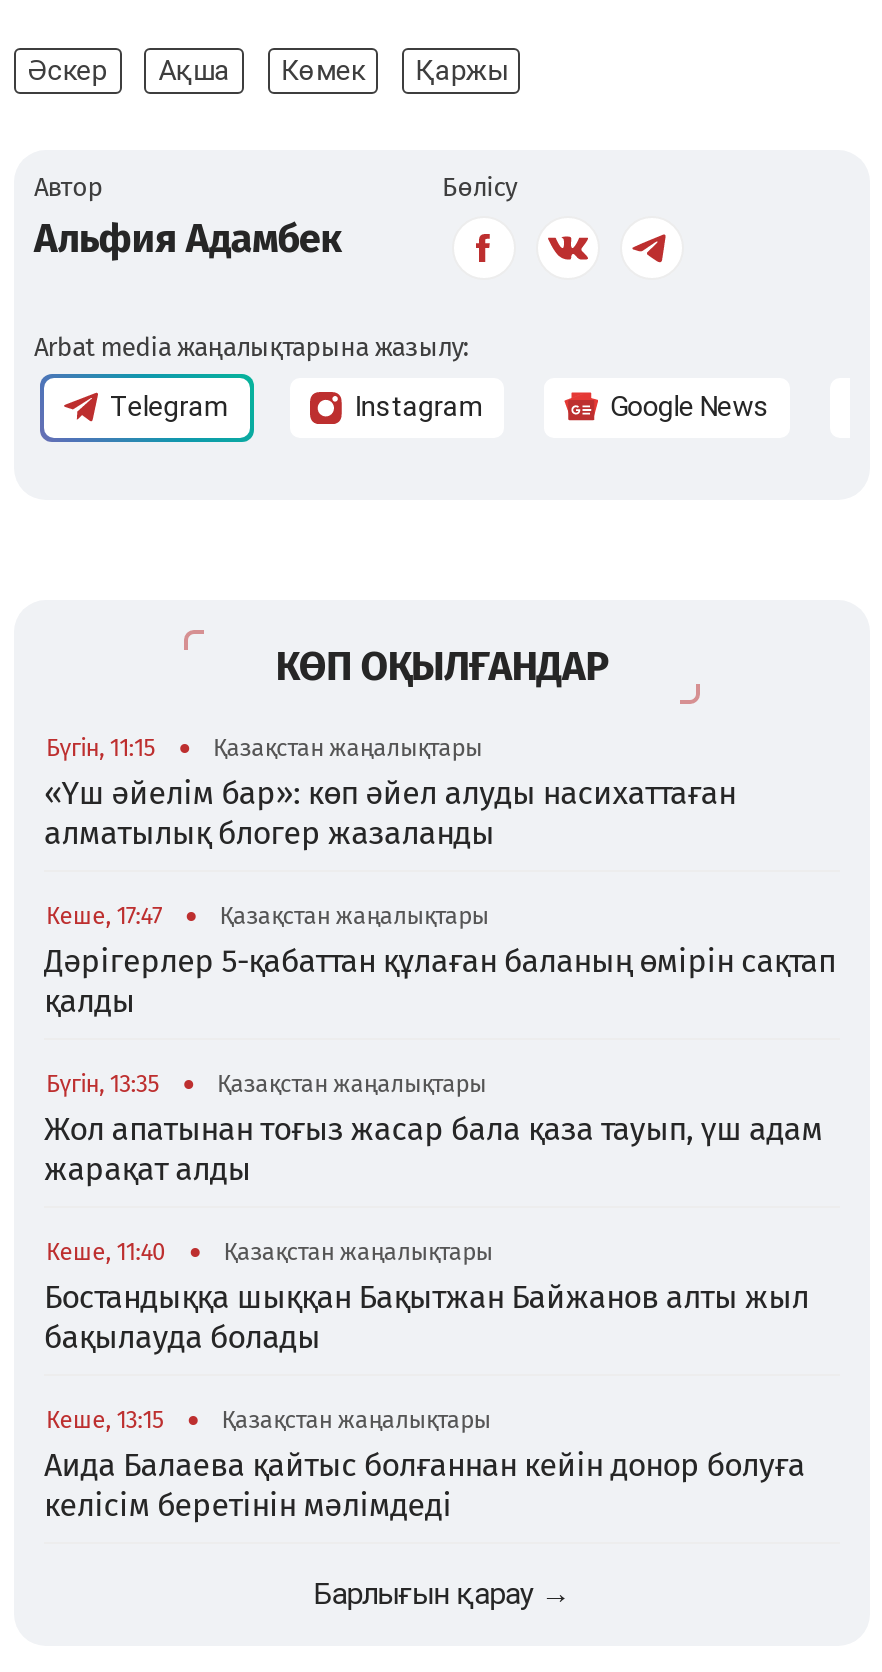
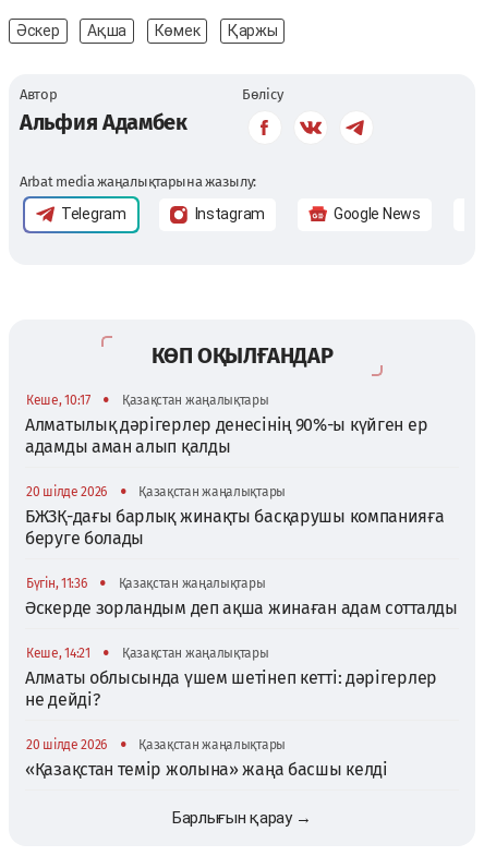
[46,733,155,761] Бүгін, 11:15 -> [26,392,90,407] Кеше, 10:17
[44,773,736,851] «Үш әйелім бар»: көп әйел алуды насихаттаған | алматылық блогер жазаланды -> [25,414,428,456] Алматылық дәрігерлер денесінің 90%-ы күйген ер | адамды аман алып қалды
[46,901,161,929] Кеше, 17:47 -> [26,484,107,499] 20 шілде 2026
[44,941,835,1019] Дәрігерлер 5-қабаттан құлаған баланың өмірін сақтап | қалды -> [25,506,444,548] БЖЗҚ-дағы барлық жинақты басқарушы компанияға | беруге болады
[46,1069,159,1097] Бүгін, 13:35 -> [26,575,87,591] Бүгін, 11:36
[44,1109,823,1187] Жол апатынан тоғыз жасар бала қаза тауып, үш адам | жарақат алды -> [25,597,457,618] Әскерде зорландым деп ақша жинаған адам сотталды
[46,1237,165,1265] Кеше, 11:40 -> [26,645,90,660] Кеше, 14:21
[44,1277,809,1355] Бостандыққа шыққан Бақытжан Байжанов алты жыл | бақылауда болады -> [25,667,437,709] Алматы облысында үшем шетінеп кетті: дәрігерлер | не дейді?
[46,1405,163,1433] Кеше, 13:15 -> [26,737,107,752] 20 шілде 2026
[44,1445,805,1523] Аида Балаева қайтыс болғаннан кейін донор болуға | келісім беретінін мәлімдеді -> [25,759,388,779] «Қазақстан темір жолына» жаңа басшы келді

